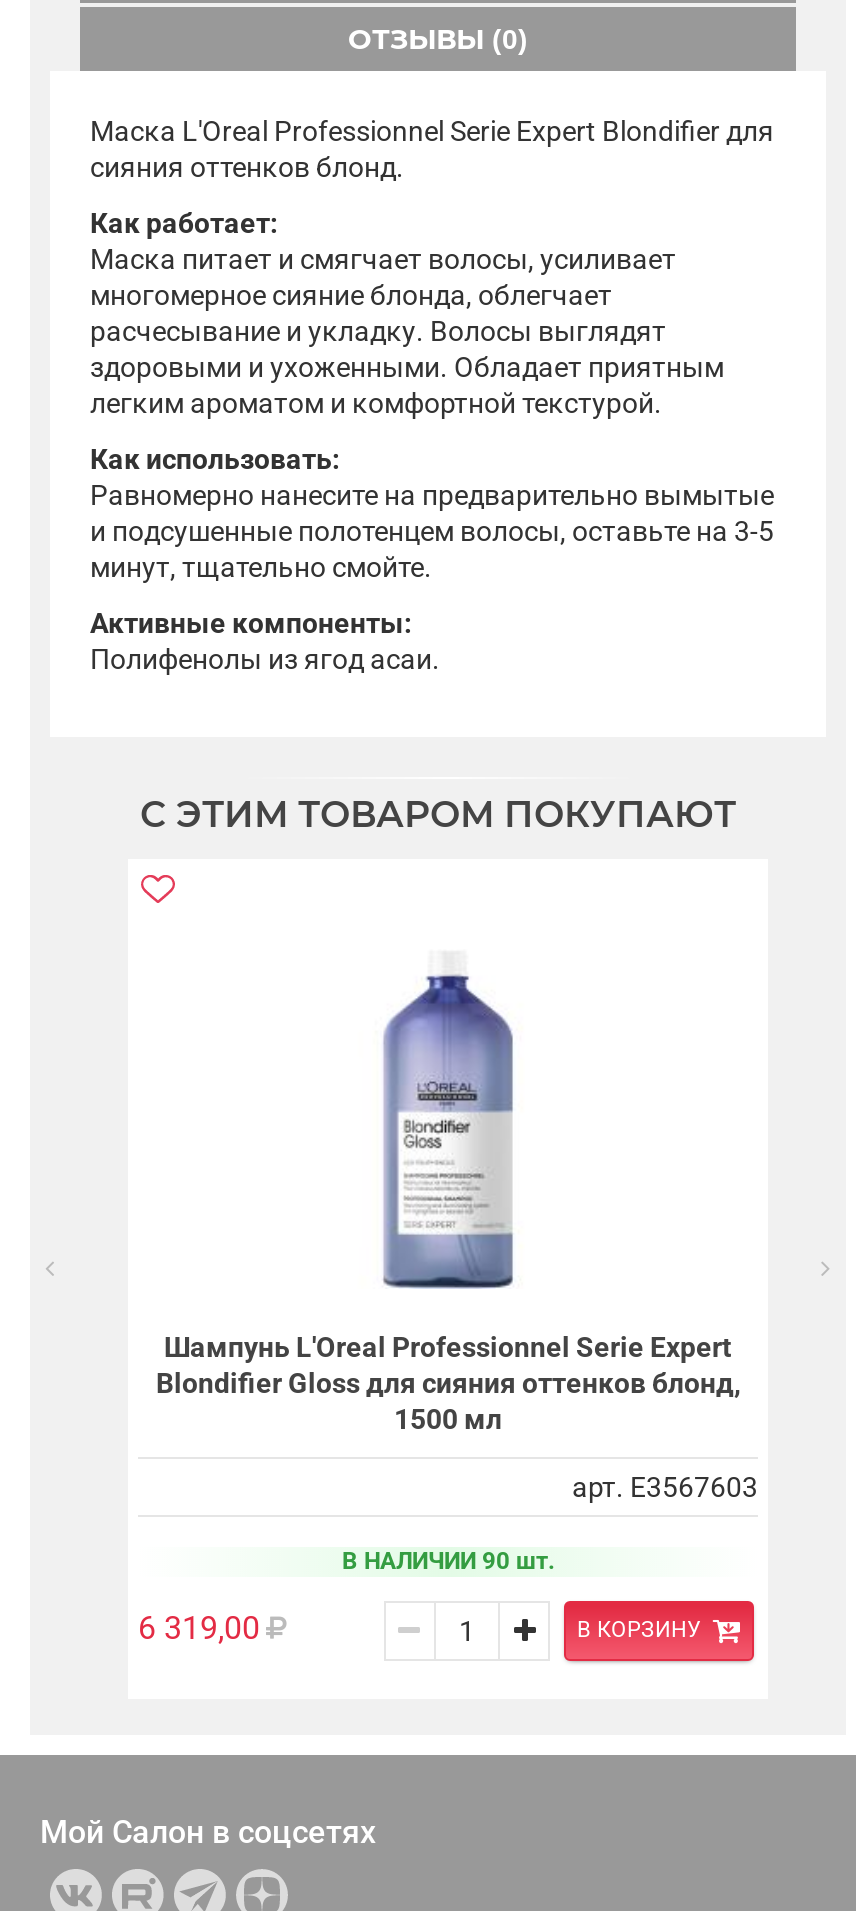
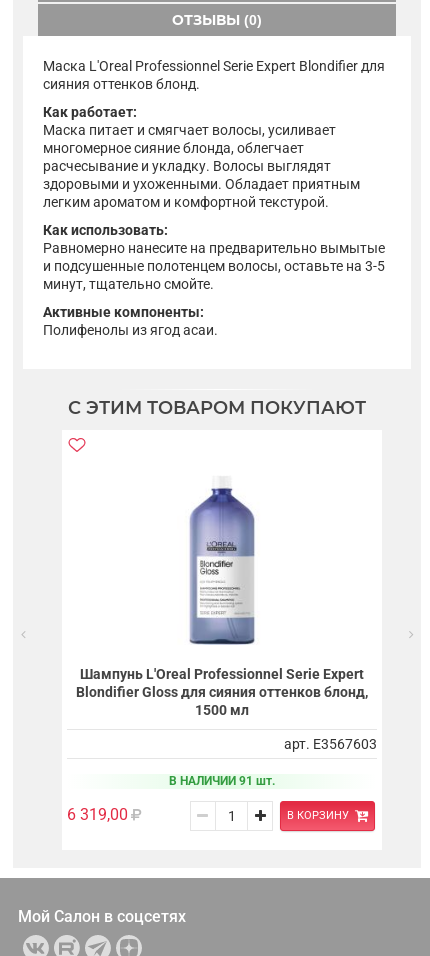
[342,1546,554,1574] В НАЛИЧИИ 90 шт. -> [169,773,275,787] В НАЛИЧИИ 91 шт.

